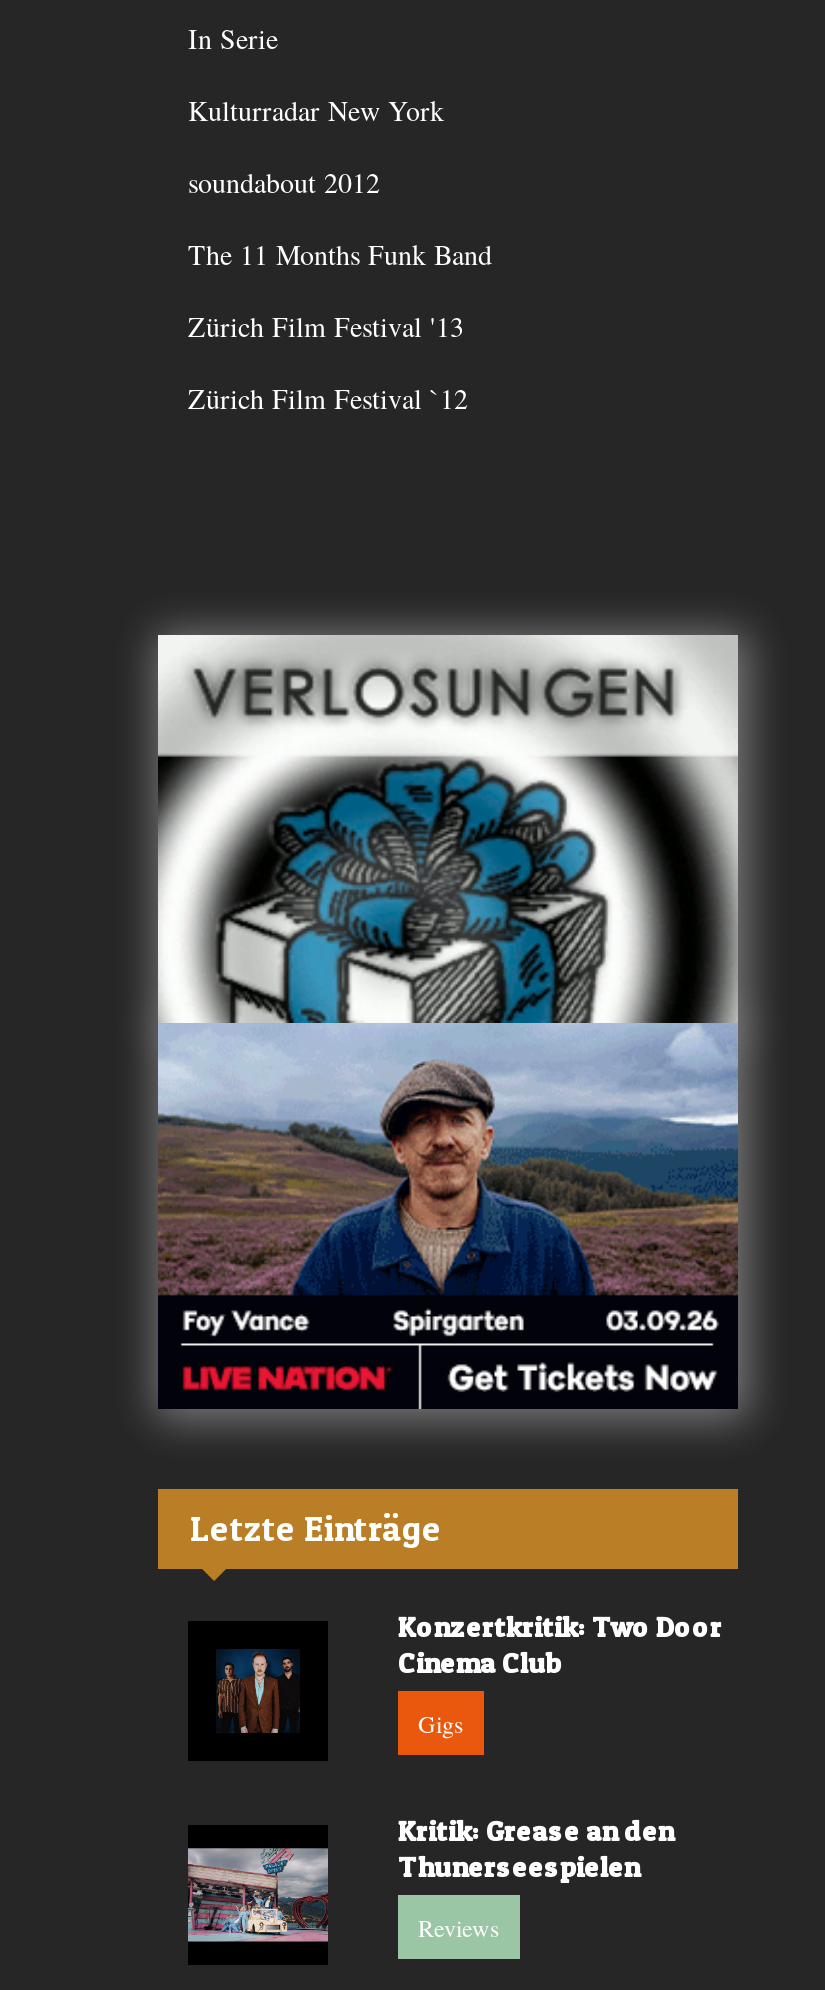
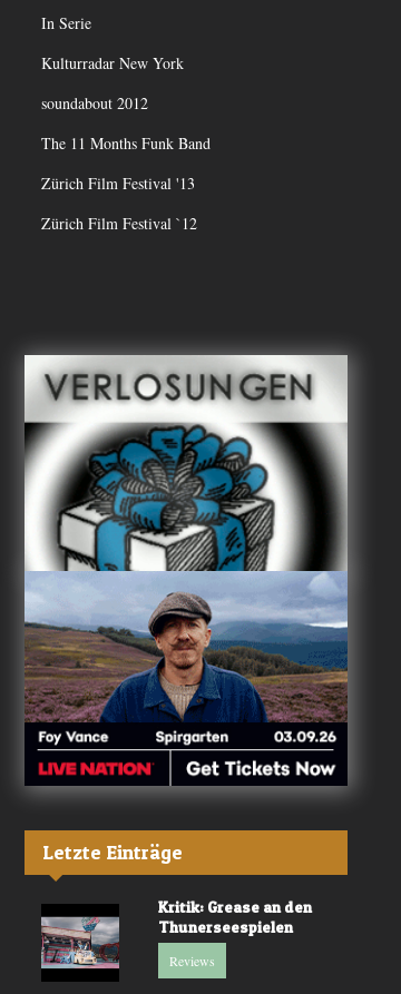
[188,1609,722,1739] [image] | Konzertkritik: Two Door | Cinema Club | Gigs -> none

